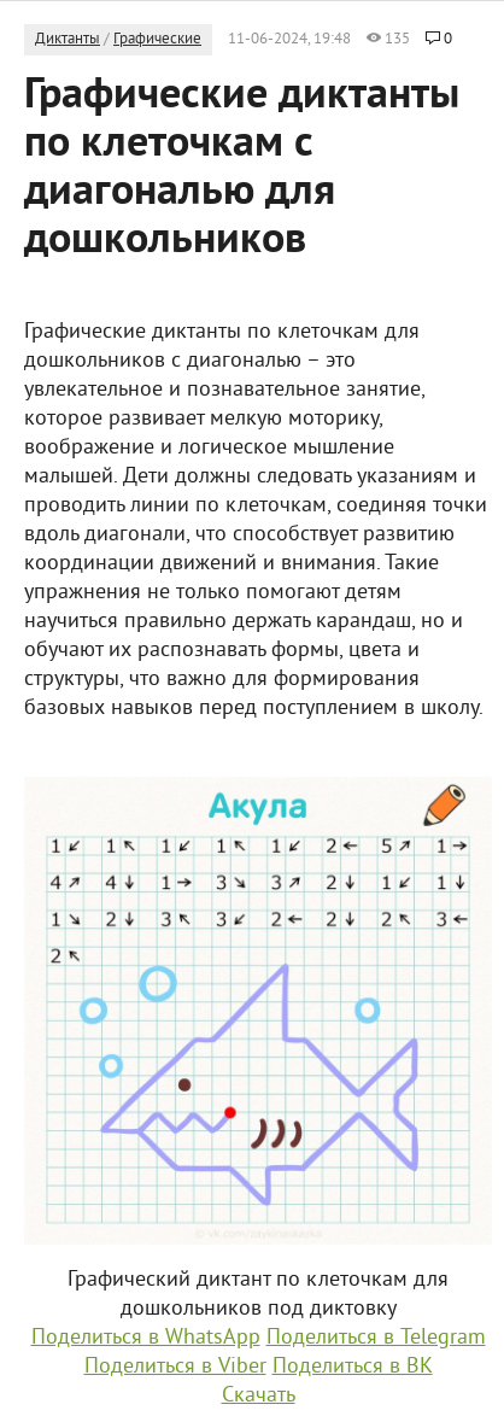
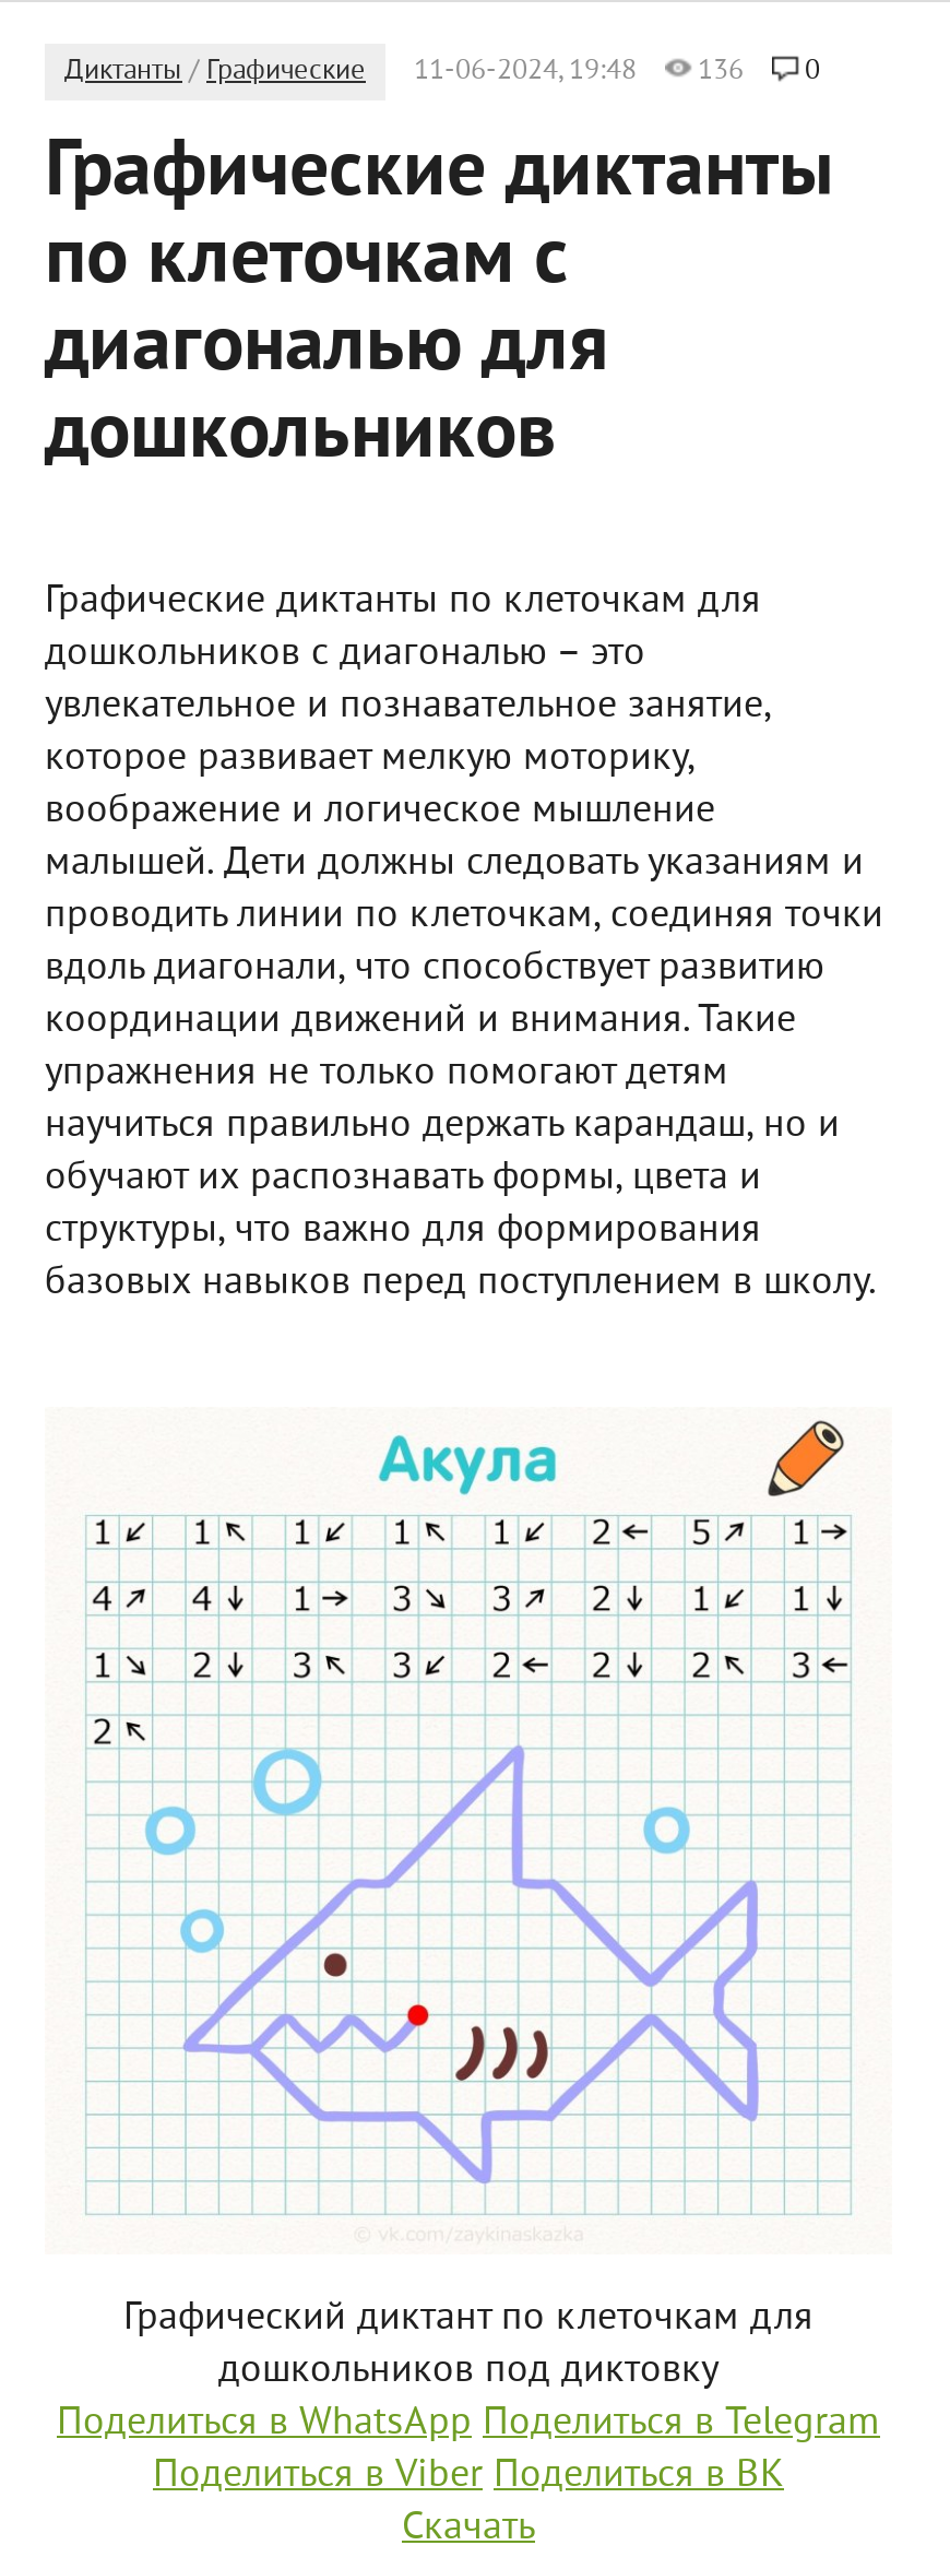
[35,30,452,49] Диктанты / Графические 11-06-2024, 19:48 135 0 -> [64,55,820,90] Диктанты / Графические 11-06-2024, 19:48 136 0

